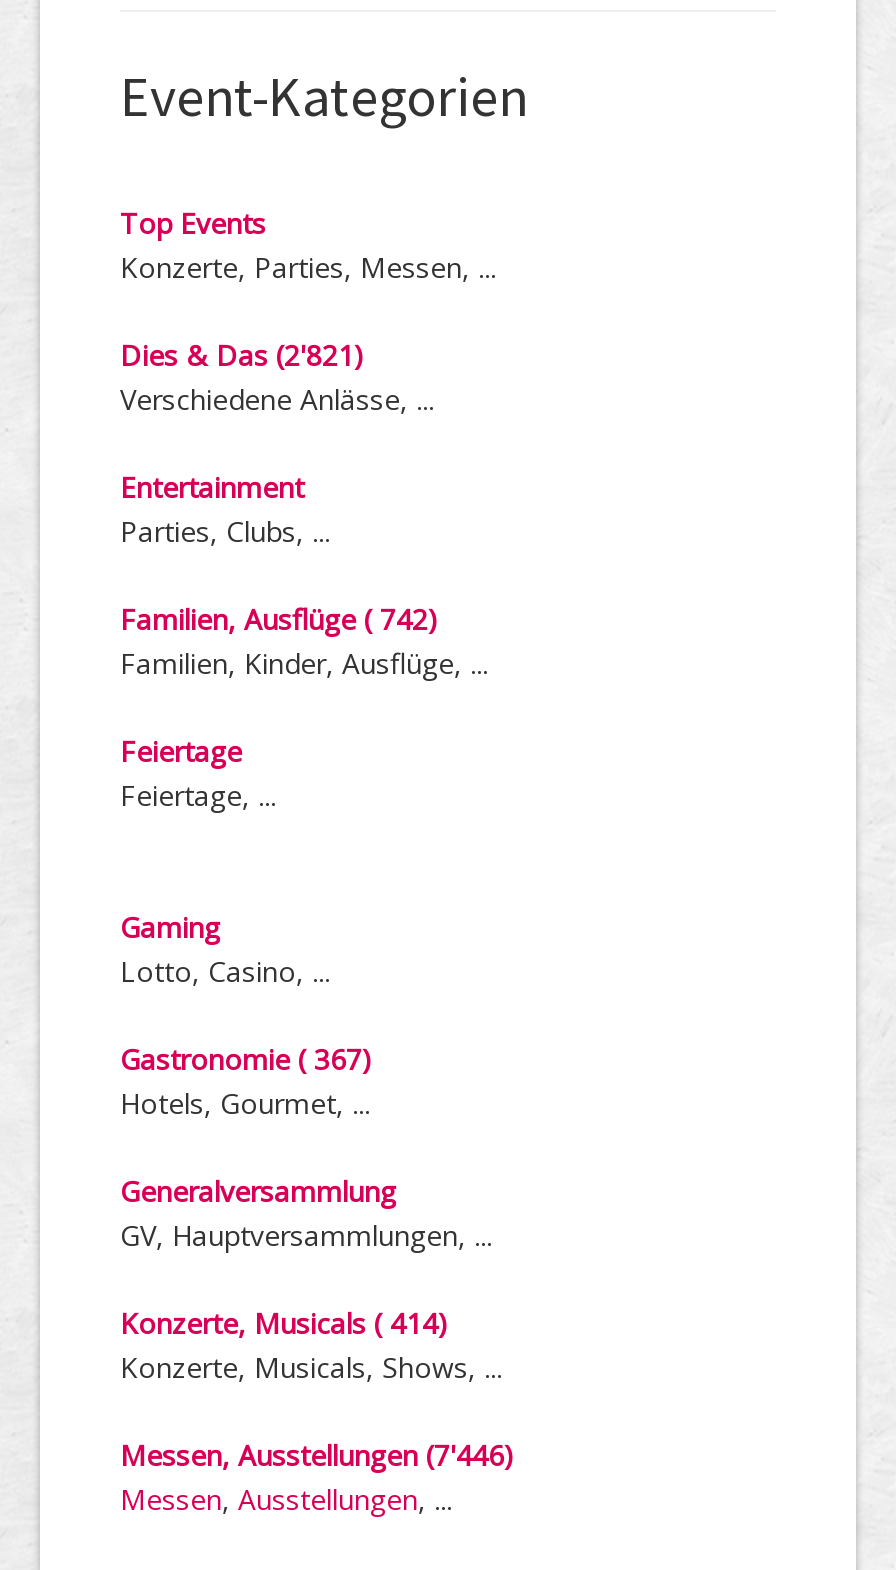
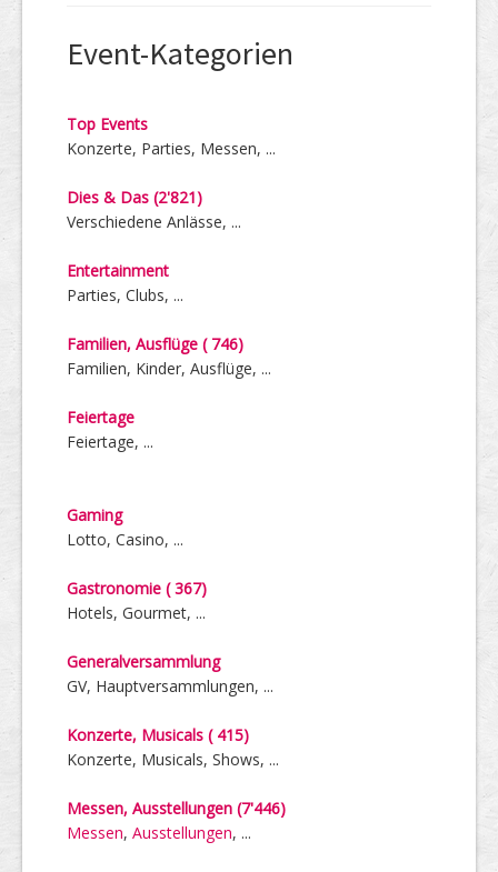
[120,600,438,638] Familien, Ausflüge ( 742) -> [67,333,243,354] Familien, Ausflüge ( 746)
[120,1304,448,1342] Konzerte, Musicals ( 414) -> [67,724,249,745] Konzerte, Musicals ( 415)

